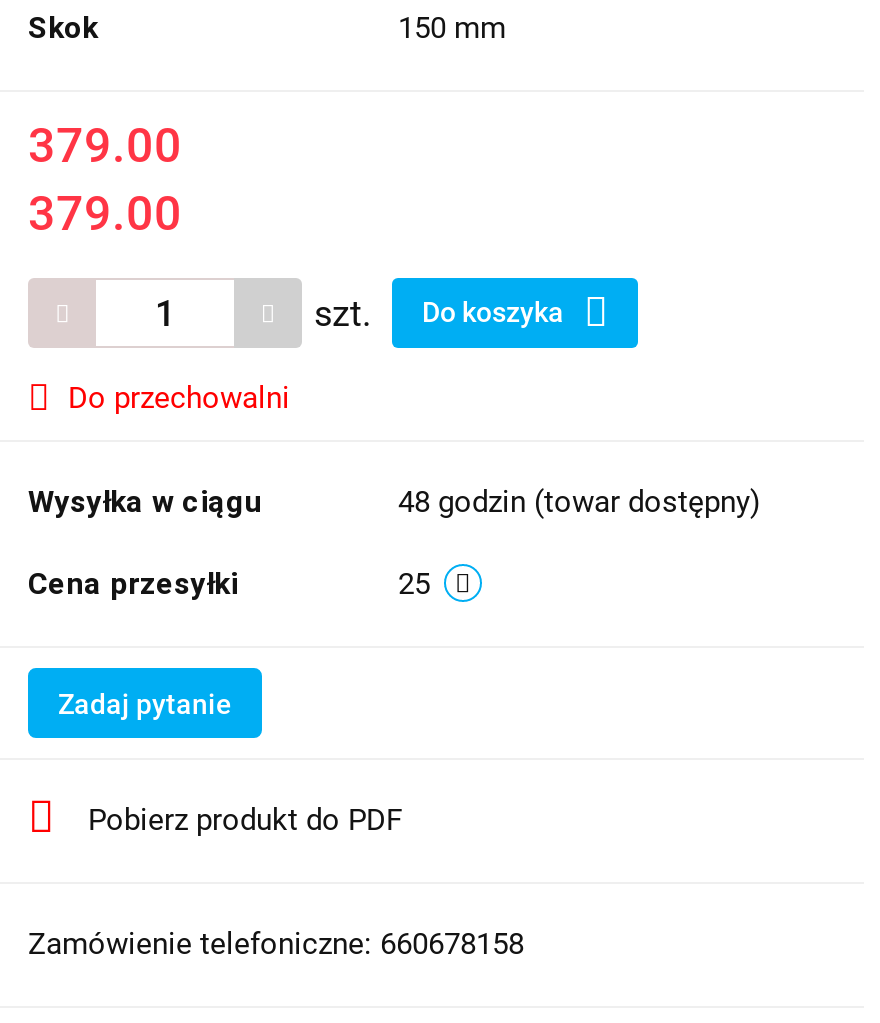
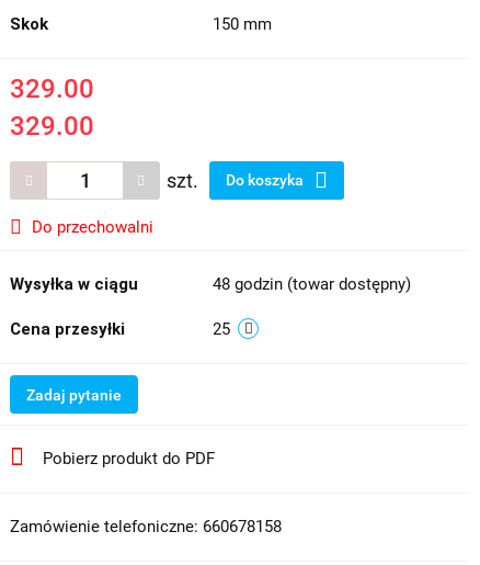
[28,118,182,174] 379.00 -> [10,73,94,104] 329.00
[28,186,182,242] 379.00 -> [10,111,94,141] 329.00

